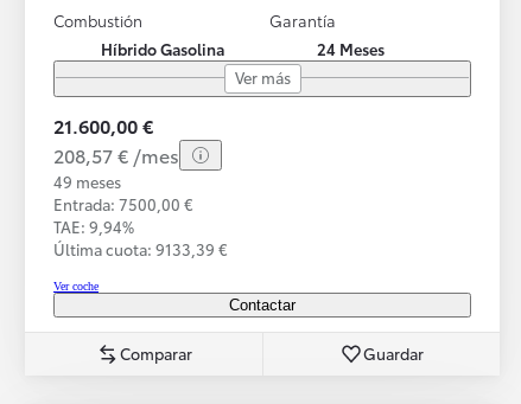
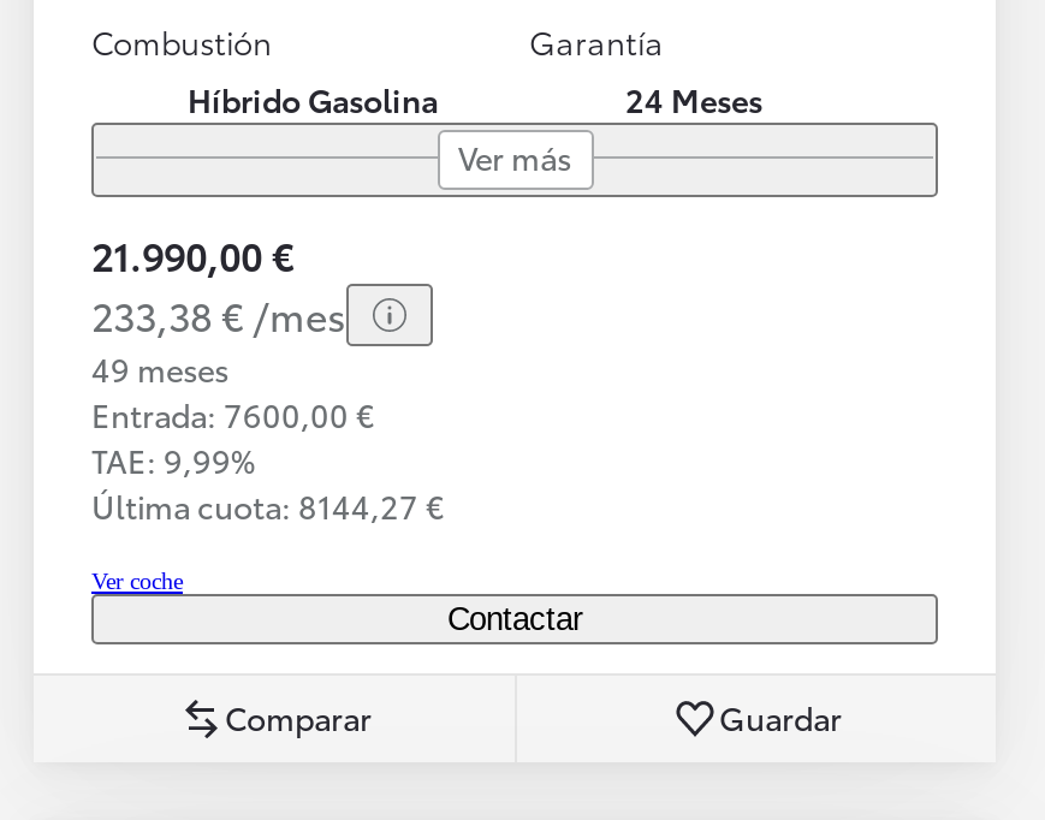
[53,111,153,138] 21.600,00 € -> [91,225,293,280] 21.990,00 €
[53,141,179,168] 208,57 € /mes -> [91,285,346,341] 233,38 € /mes
[53,193,193,214] Entrada: 7500,00 € -> [91,391,375,434] Entrada: 7600,00 €
[53,215,134,236] TAE: 9,94% -> [91,437,255,480] TAE: 9,99%
[53,238,228,259] Última cuota: 9133,39 € -> [91,482,445,526] Última cuota: 8144,27 €

